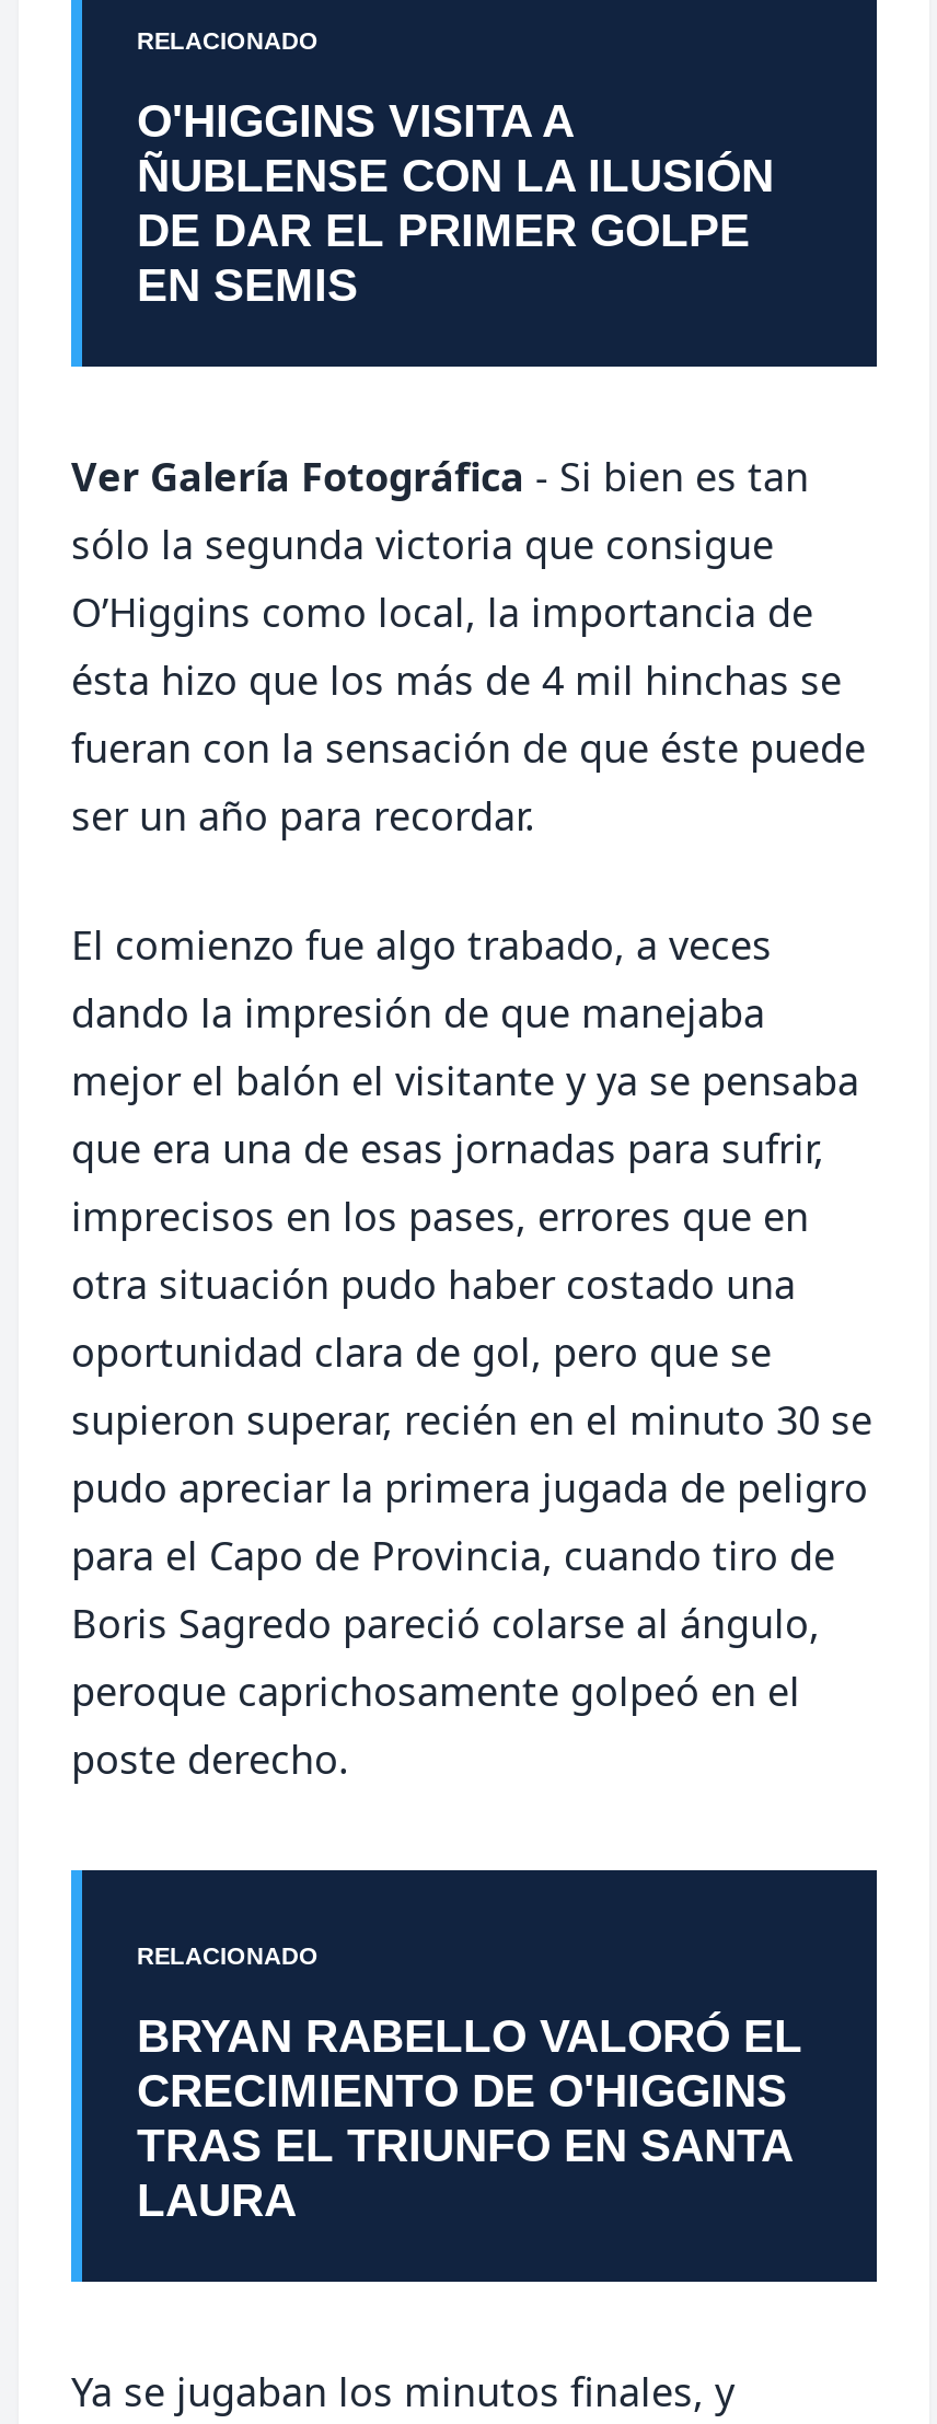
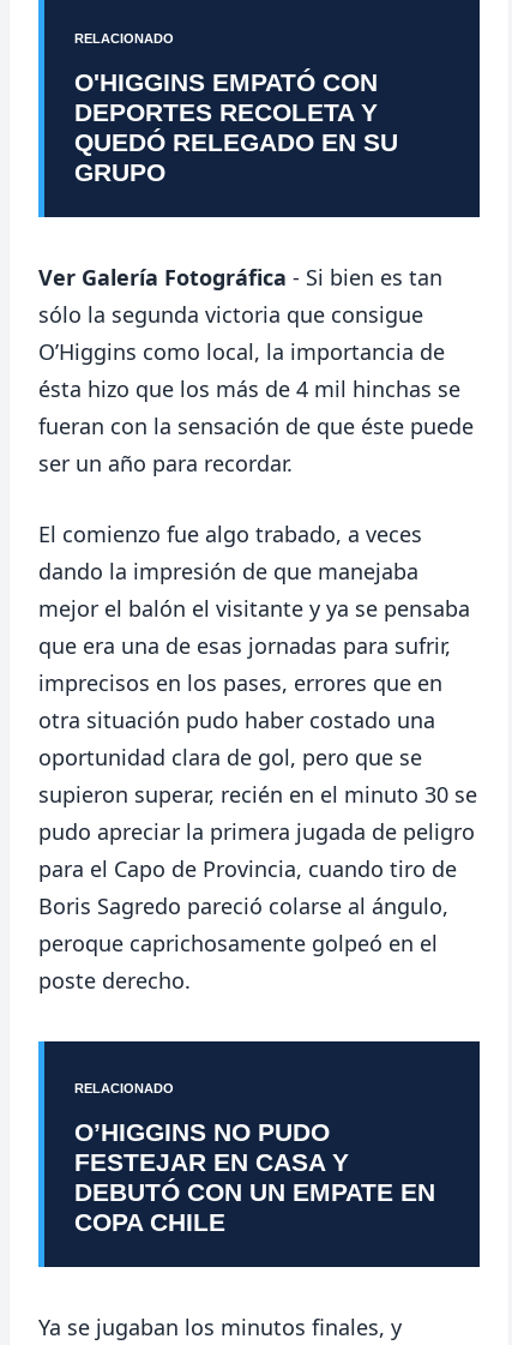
[137,94,774,309] O'HIGGINS VISITA A | ÑUBLENSE CON LA ILUSIÓN | DE DAR EL PRIMER GOLPE | EN SEMIS -> [74,68,398,185] O'HIGGINS EMPATÓ CON | DEPORTES RECOLETA Y | QUEDÓ RELEGADO EN SU | GRUPO
[137,2009,802,2224] BRYAN RABELLO VALORÓ EL | CRECIMIENTO DE O'HIGGINS | TRAS EL TRIUNFO EN SANTA | LAURA -> [74,1118,435,1235] O’HIGGINS NO PUDO | FESTEJAR EN CASA Y | DEBUTÓ CON UN EMPATE EN | COPA CHILE

